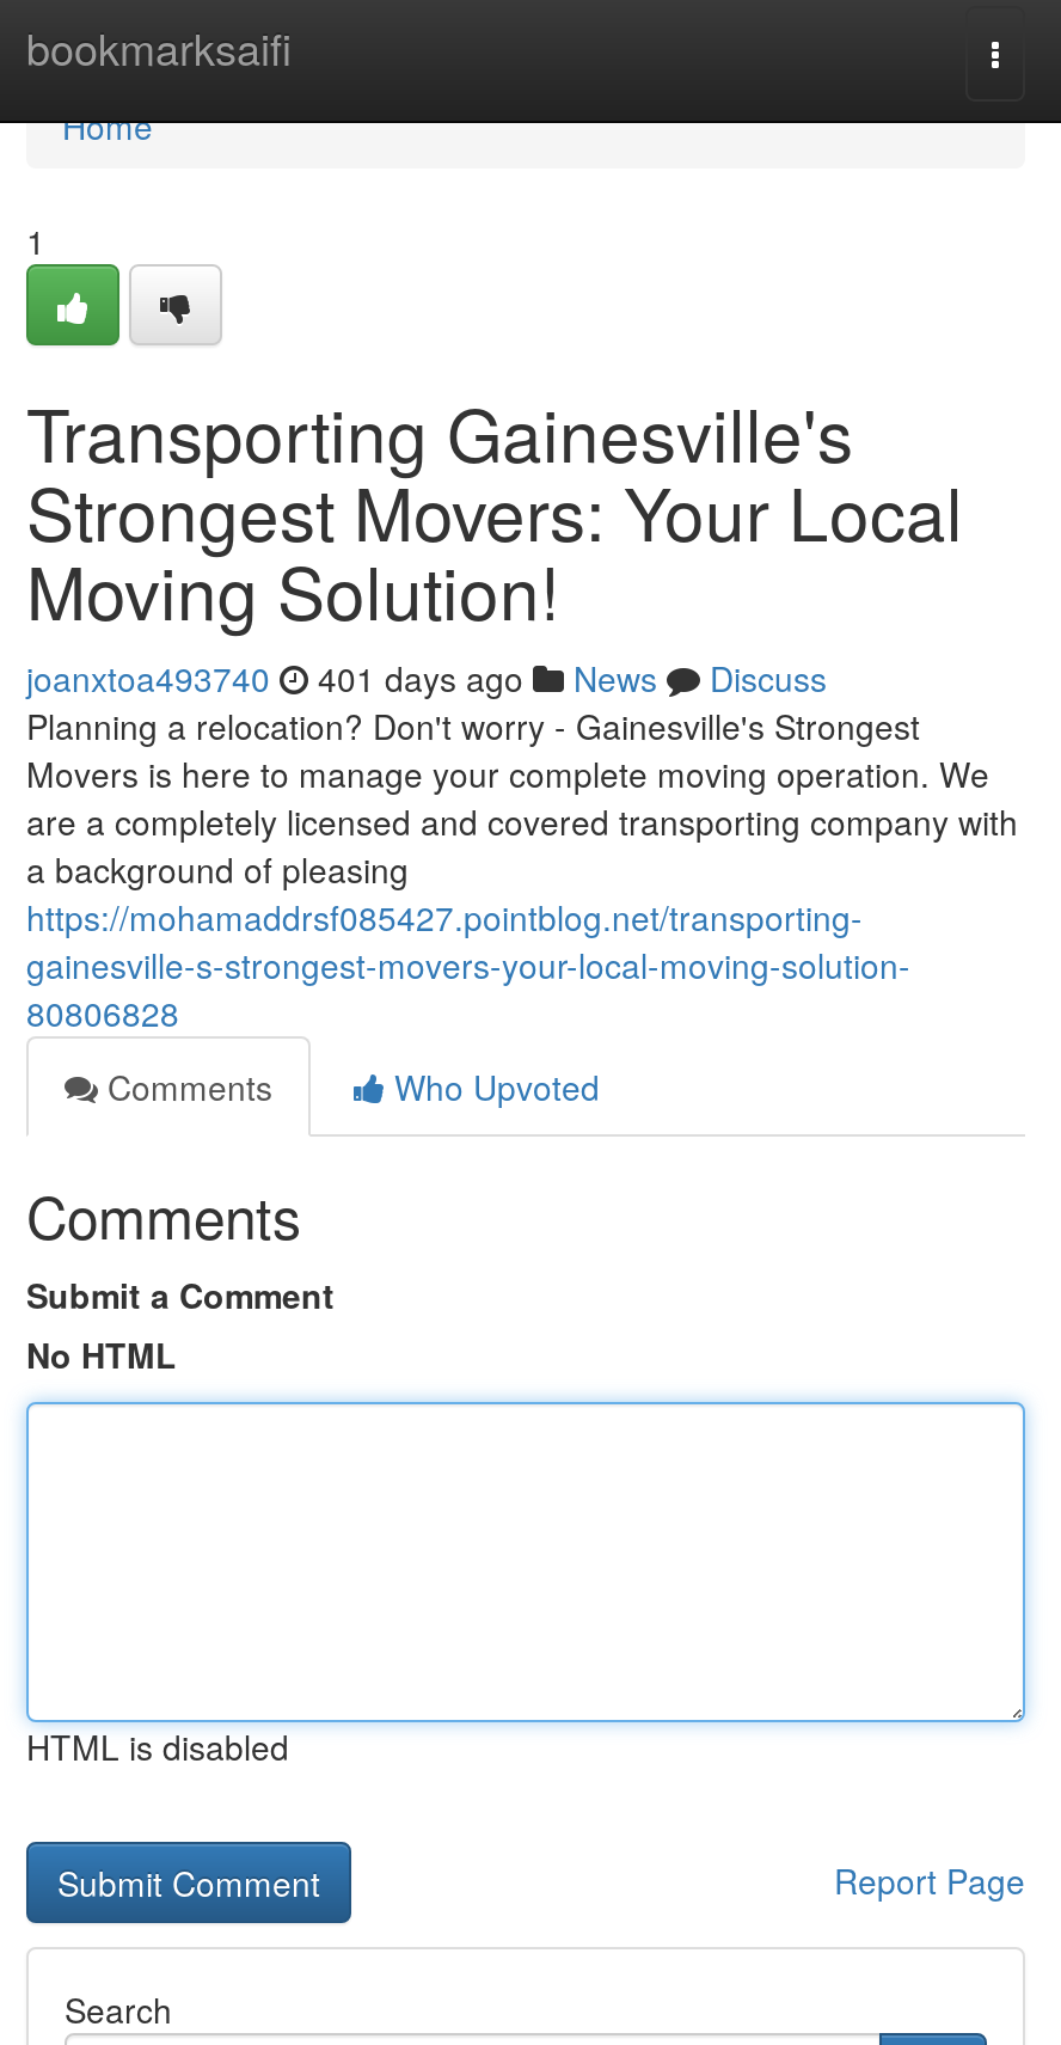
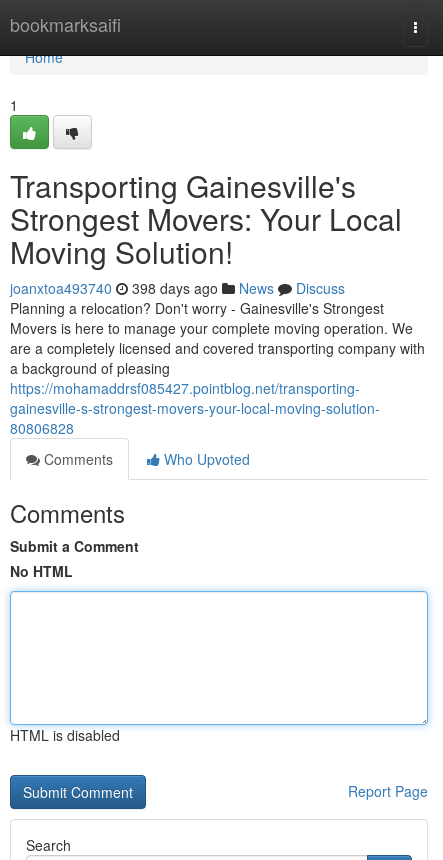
[26,654,827,702] joanxtoa493740 401 days ago News Discuss -> [10,278,345,298] joanxtoa493740 398 days ago News Discuss

